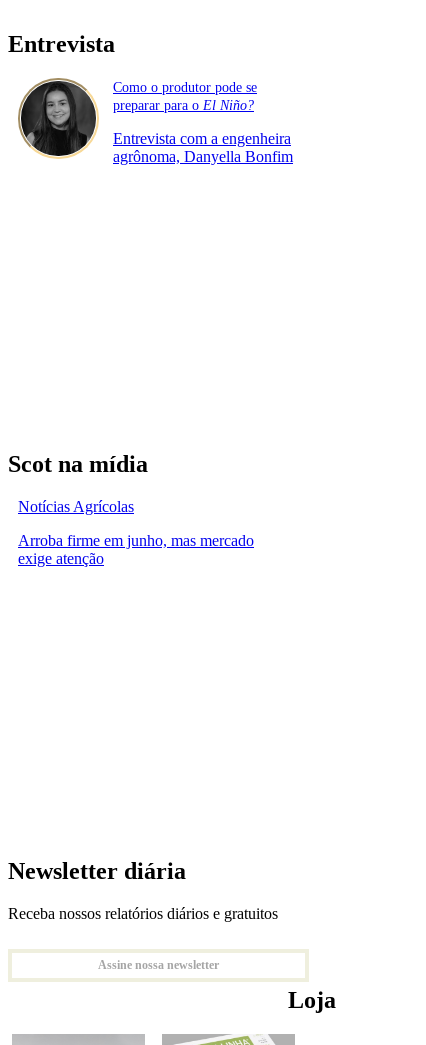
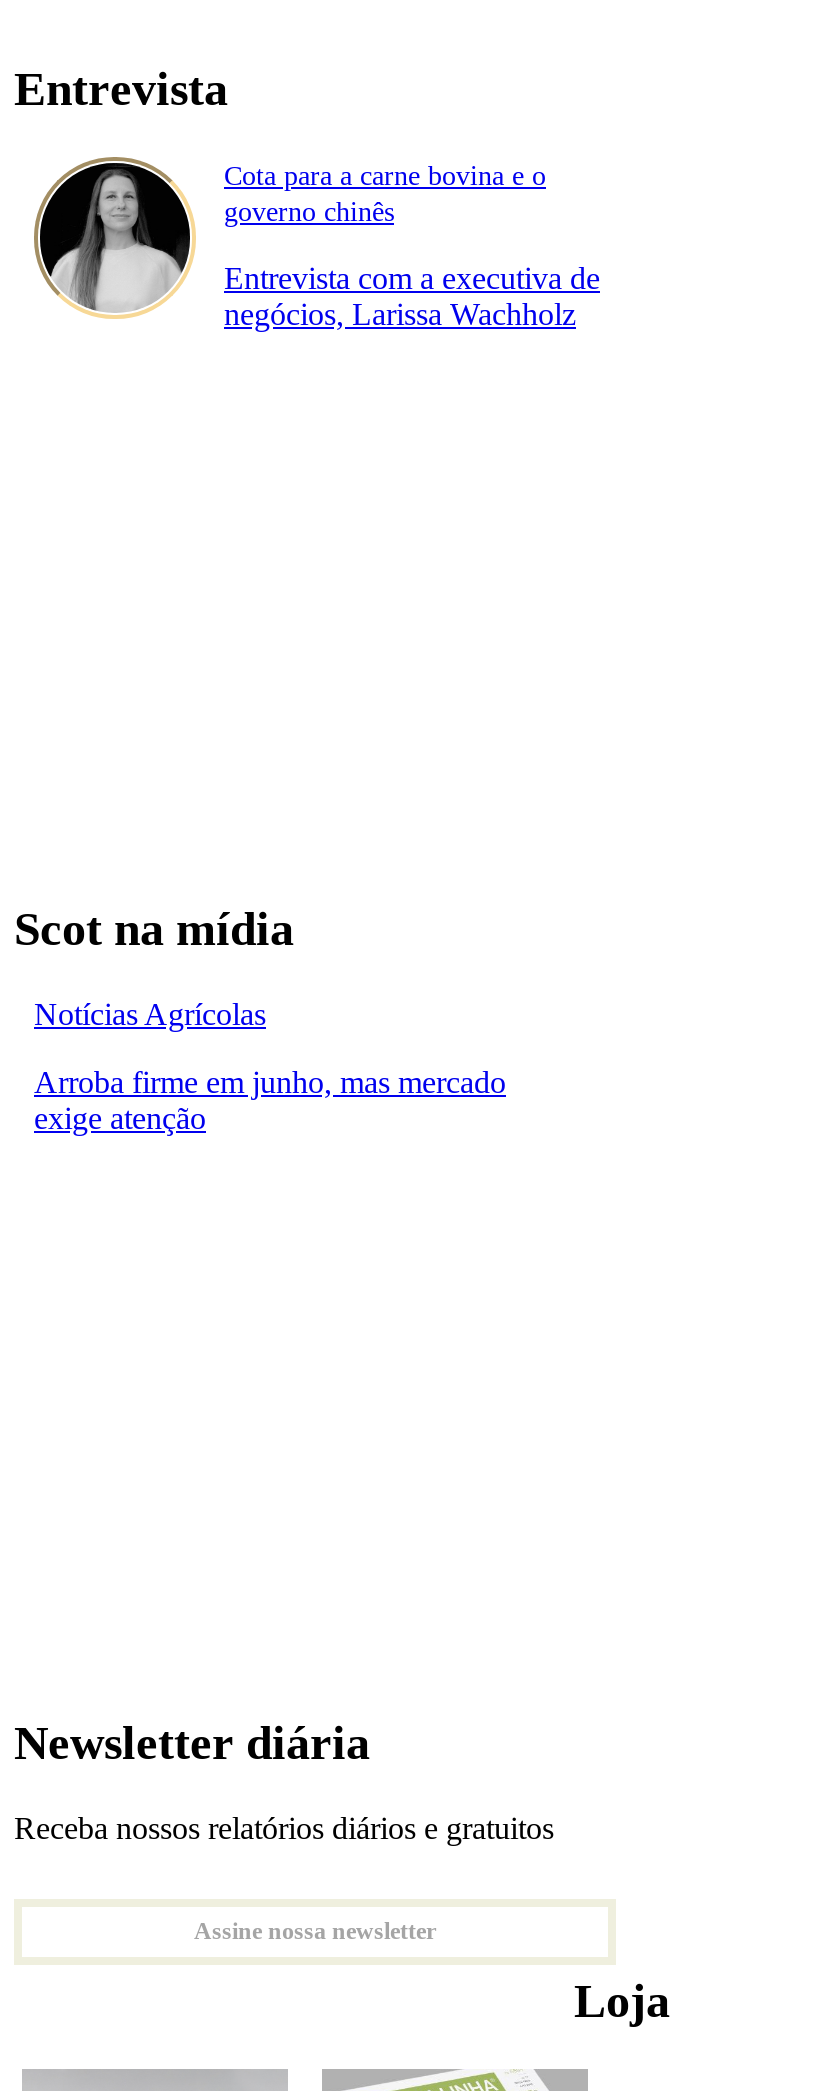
[25,79,257,157] [image] | Como o produtor pode se | preparar para o El Niño? -> [48,160,546,315] [image] | Cota para a carne bovina e o | governo chinês
[113,129,293,164] Entrevista com a engenheira | agrônoma, Danyella Bonfim -> [224,260,600,330] Entrevista com a executiva de | negócios, Larissa Wachholz

